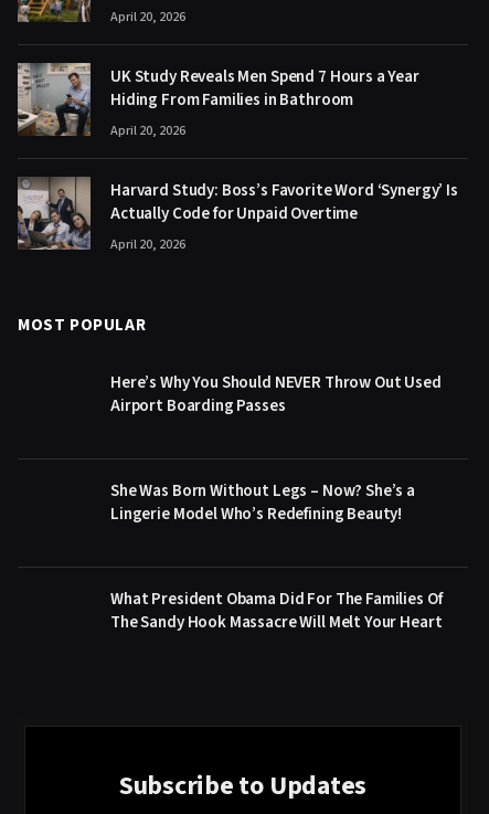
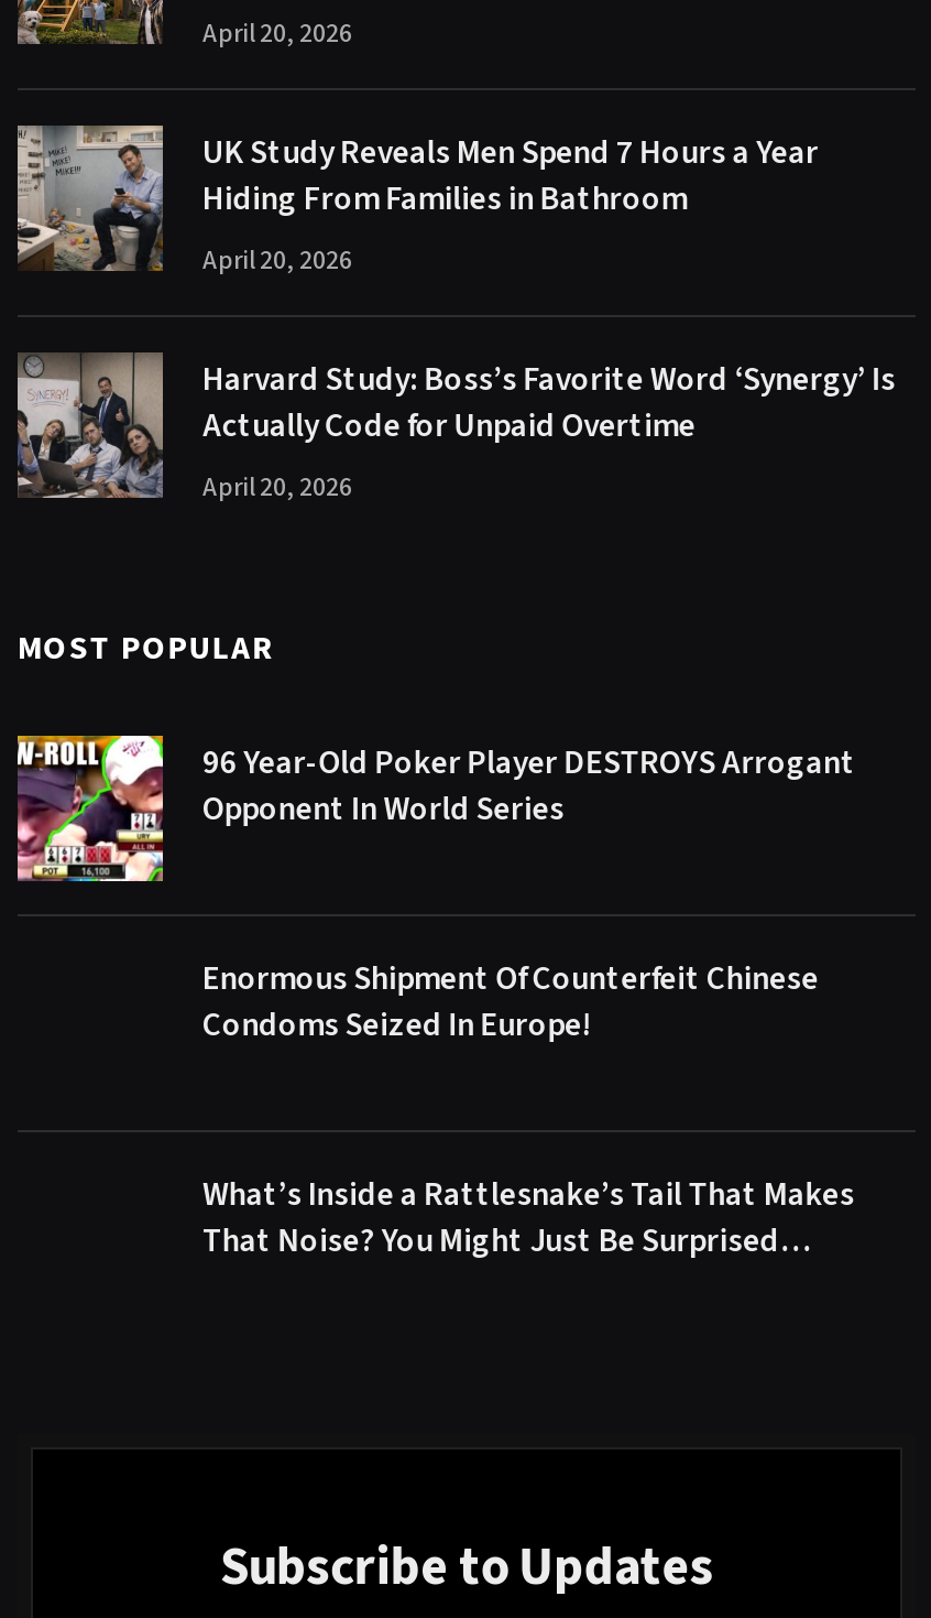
none -> [15,734,165,883] [image]
[110,371,441,417] Here’s Why You Should NEVER Throw Out Used | Airport Boarding Passes -> [202,739,856,832] 96 Year-Old Poker Player DESTROYS Arrogant | Opponent In World Series
[110,479,415,525] She Was Born Without Legs – Now? She’s a | Lingerie Model Who’s Redefining Beauty! -> [202,955,819,1048] Enormous Shipment Of Counterfeit Chinese | Condoms Seized In Europe!
[110,587,442,634] What President Obama Did For The Families Of | The Sandy Hook Massacre Will Melt Your Heart -> [202,1171,855,1264] What’s Inside a Rattlesnake’s Tail That Makes | That Noise? You Might Just Be Surprised…

